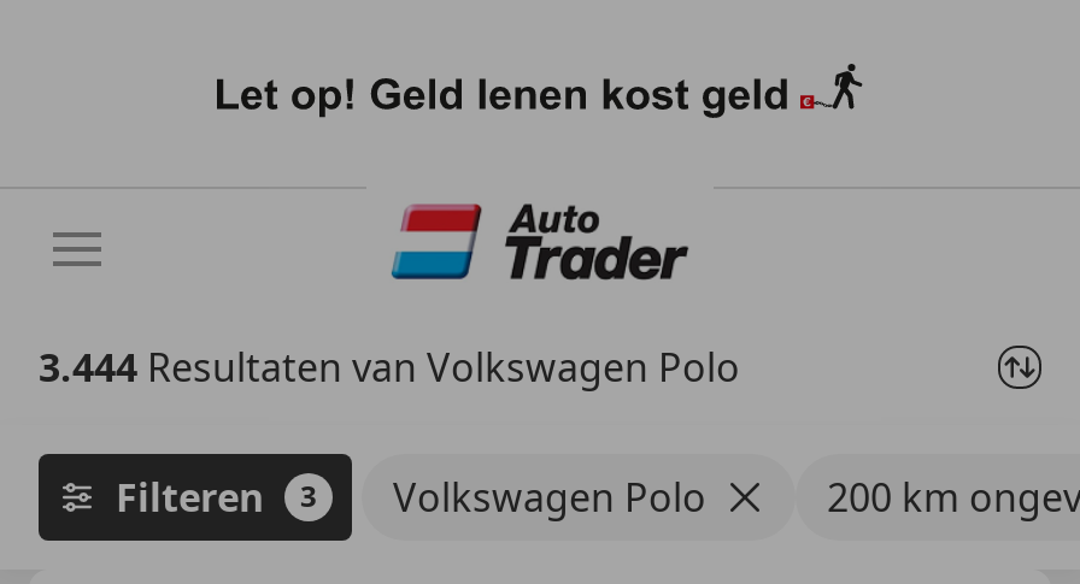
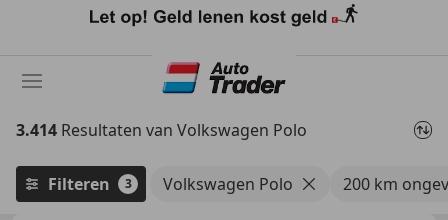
[39,341,740,394] 3.444 Resultaten van Volkswagen Polo -> [16,119,307,141] 3.414 Resultaten van Volkswagen Polo

